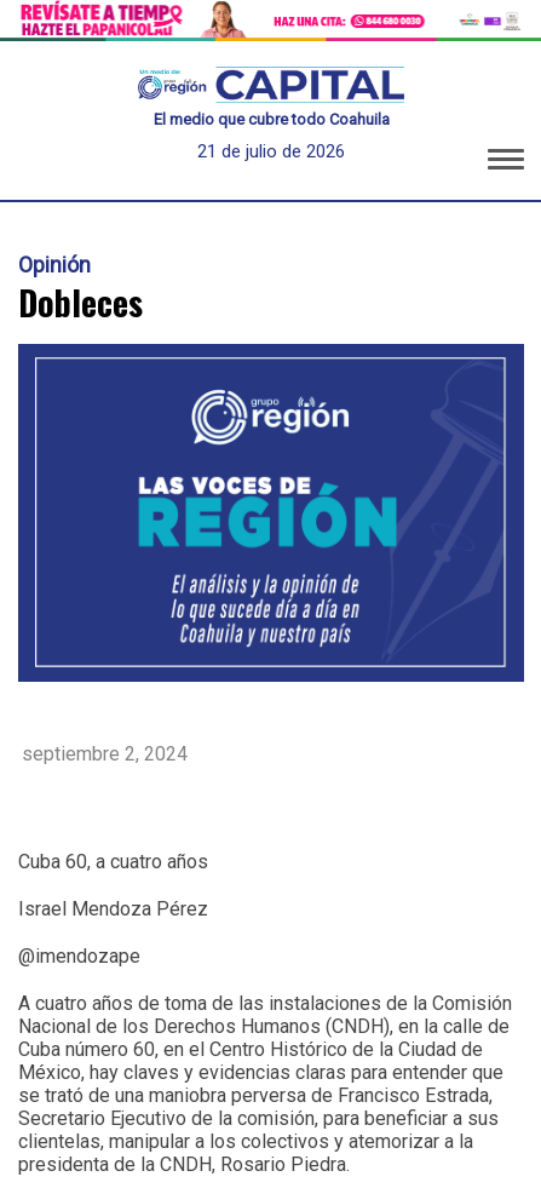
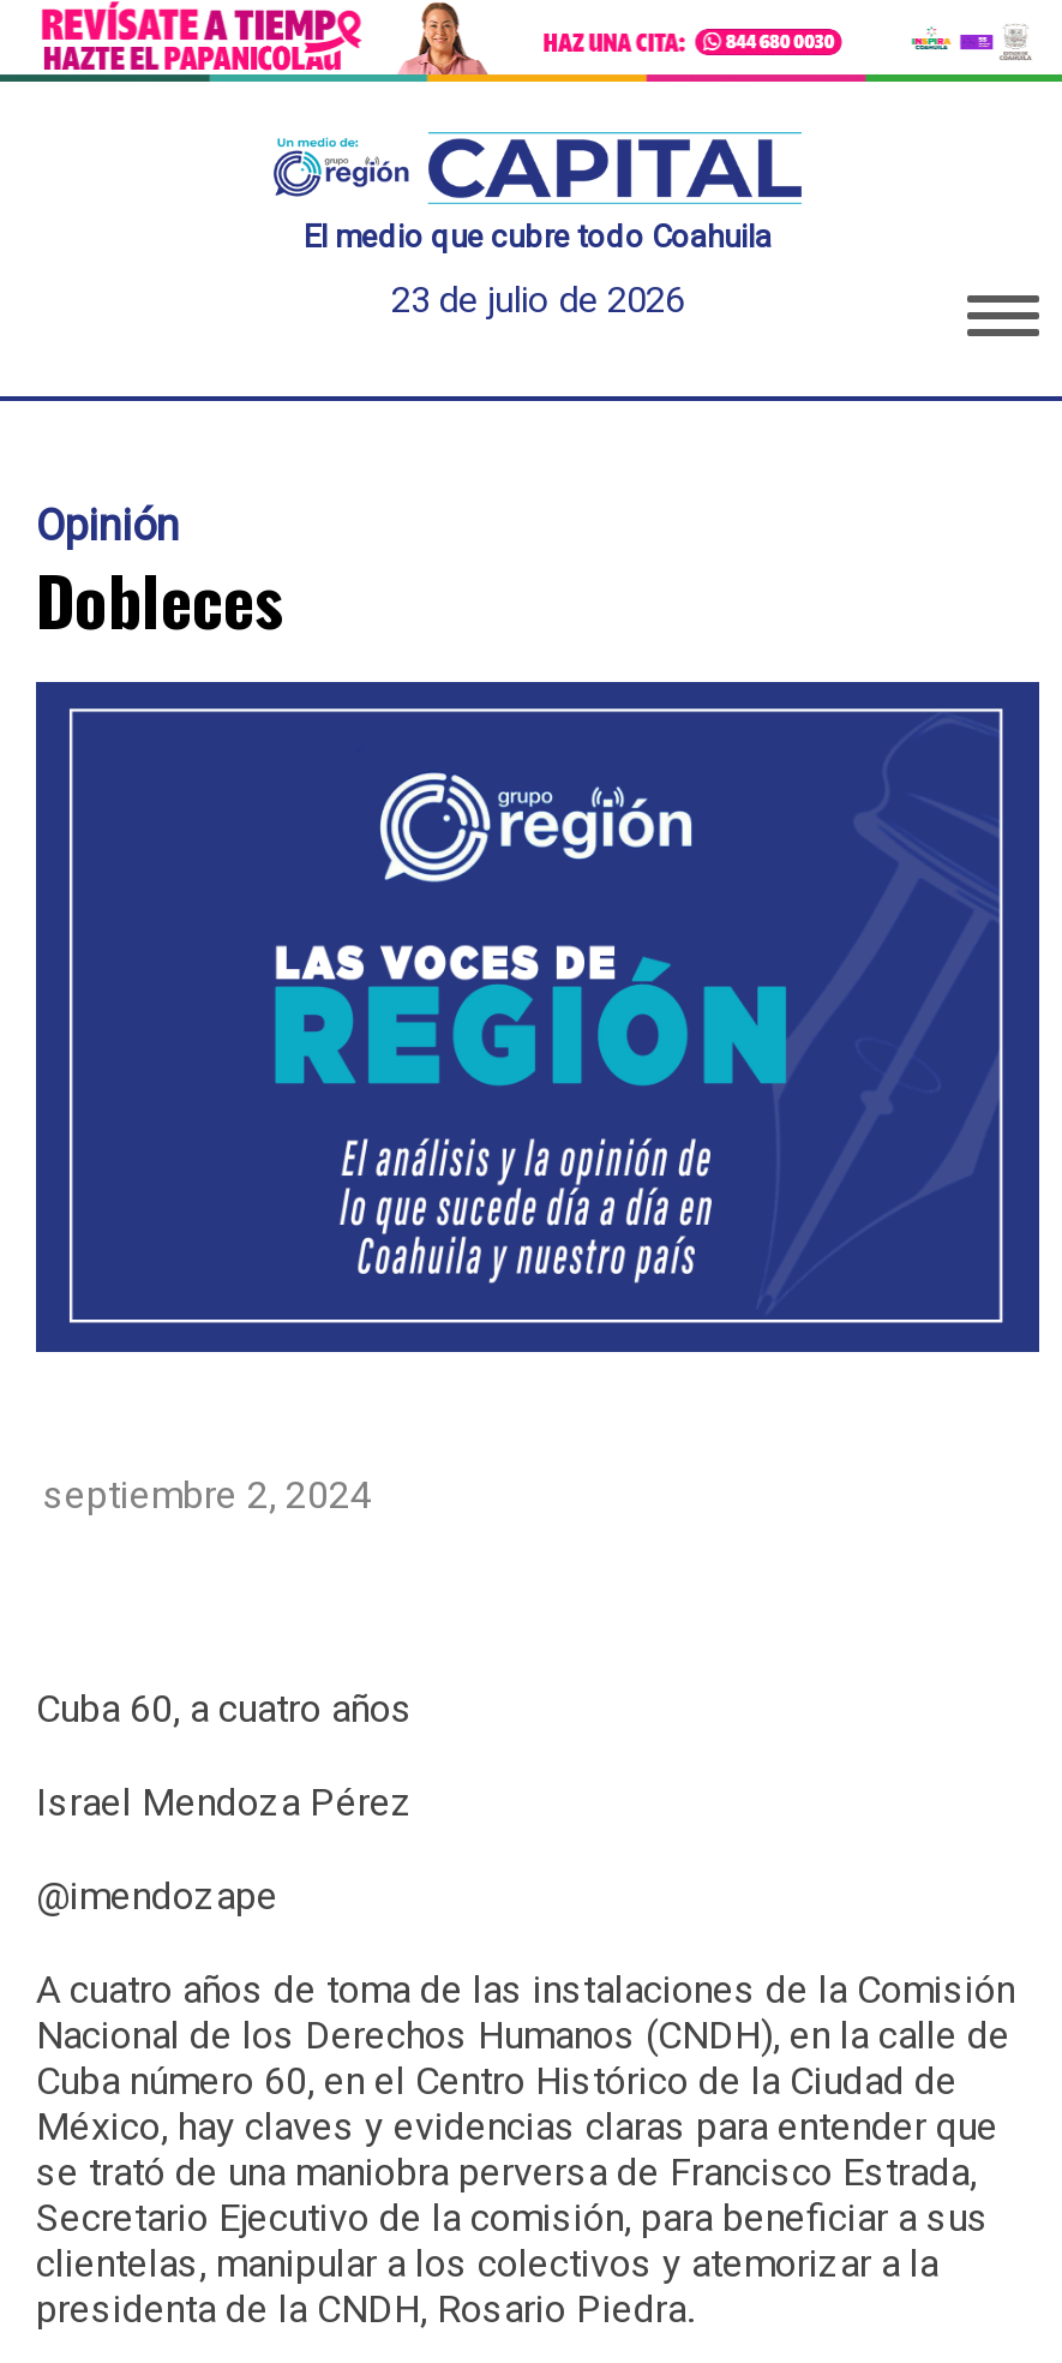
[197,141,345,163] 21 de julio de 2026 -> [391,279,684,322] 23 de julio de 2026

